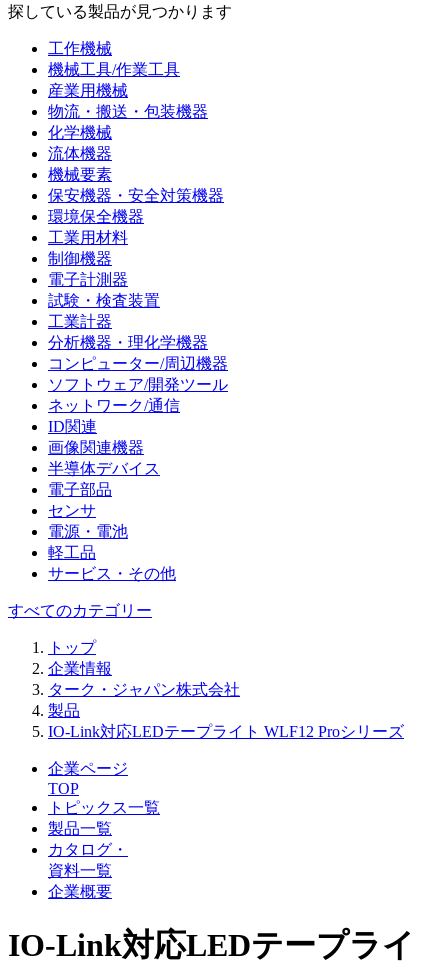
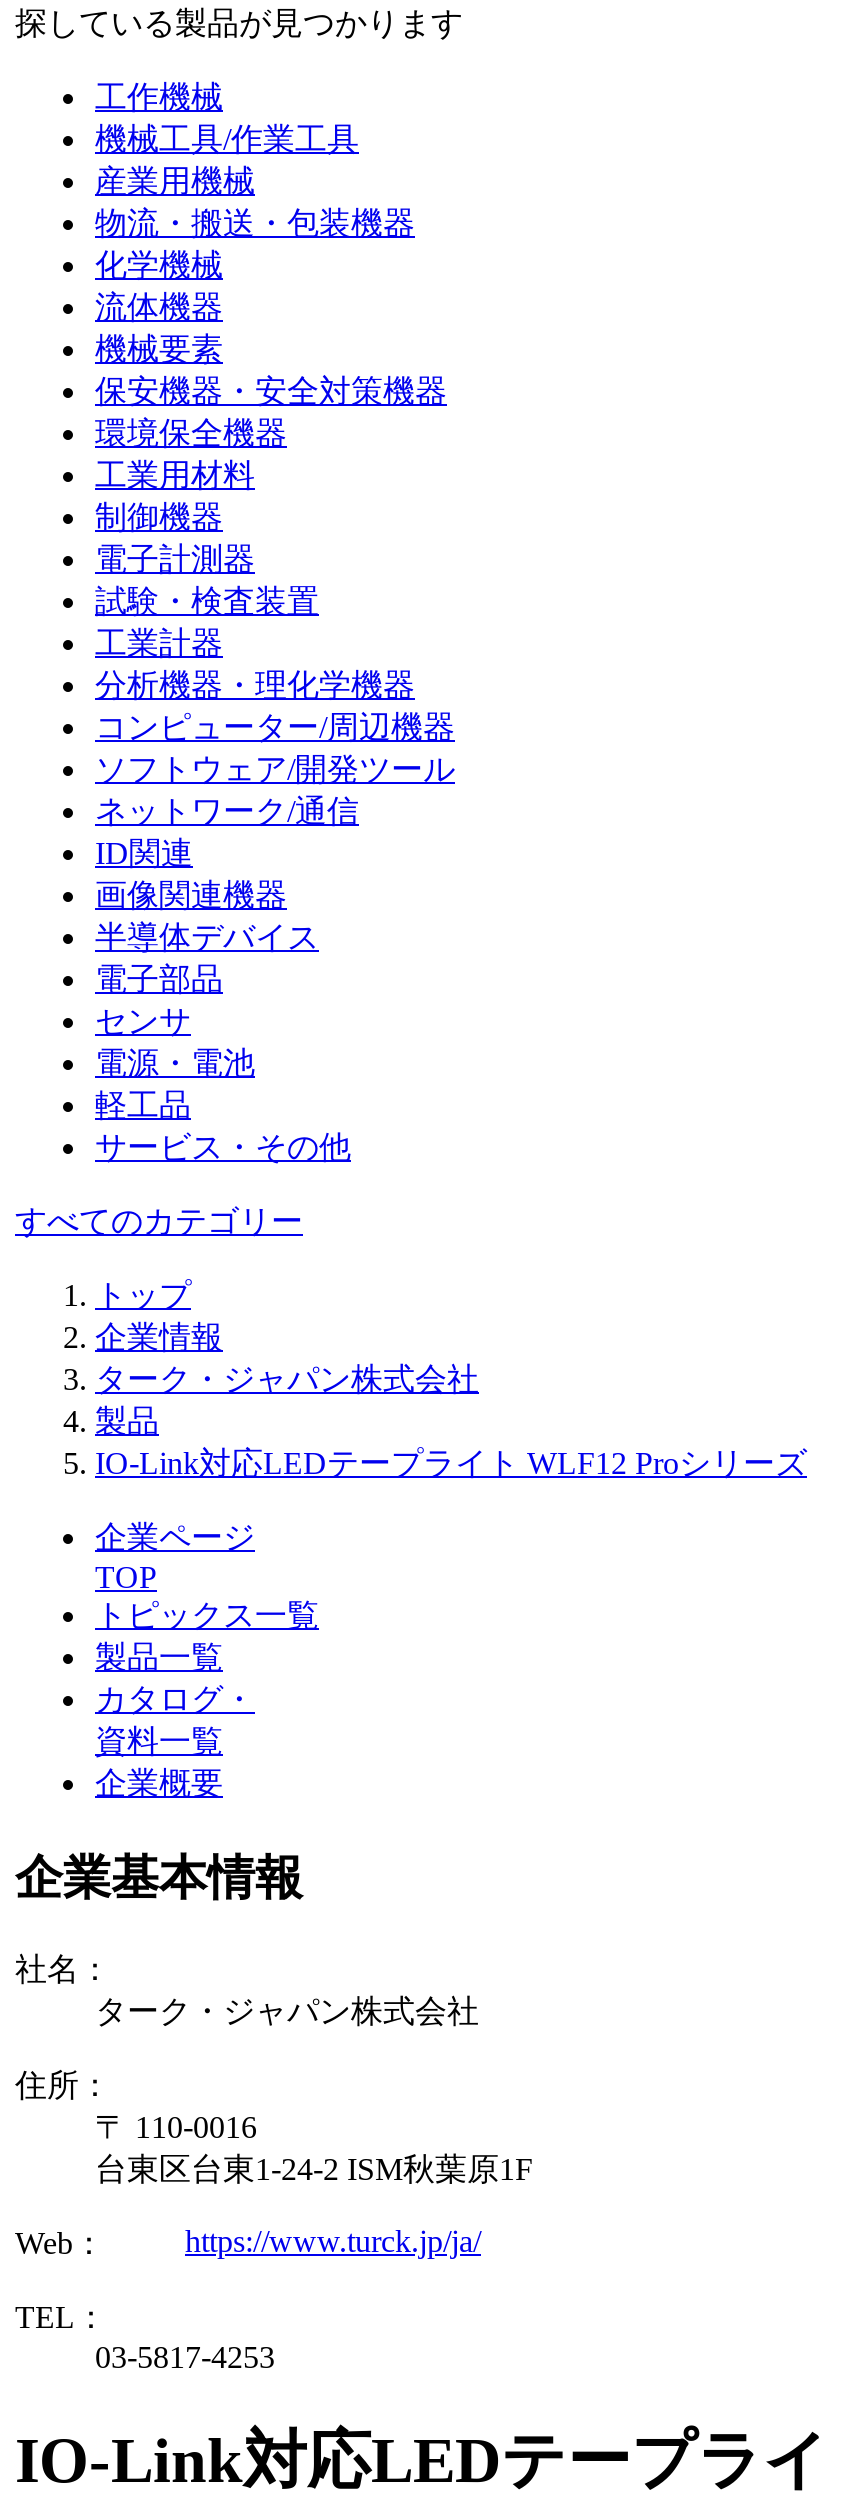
none -> [15,1852,533,2374] 企業基本情報 | 社名： | ターク・ジャパン株式会社 | 住所： | 〒 110-0016 | 台東区台東1-24-2 ISM秋葉原1F | Web： | https://www.turck.jp/ja/ | TEL： | 03-5817-4253

